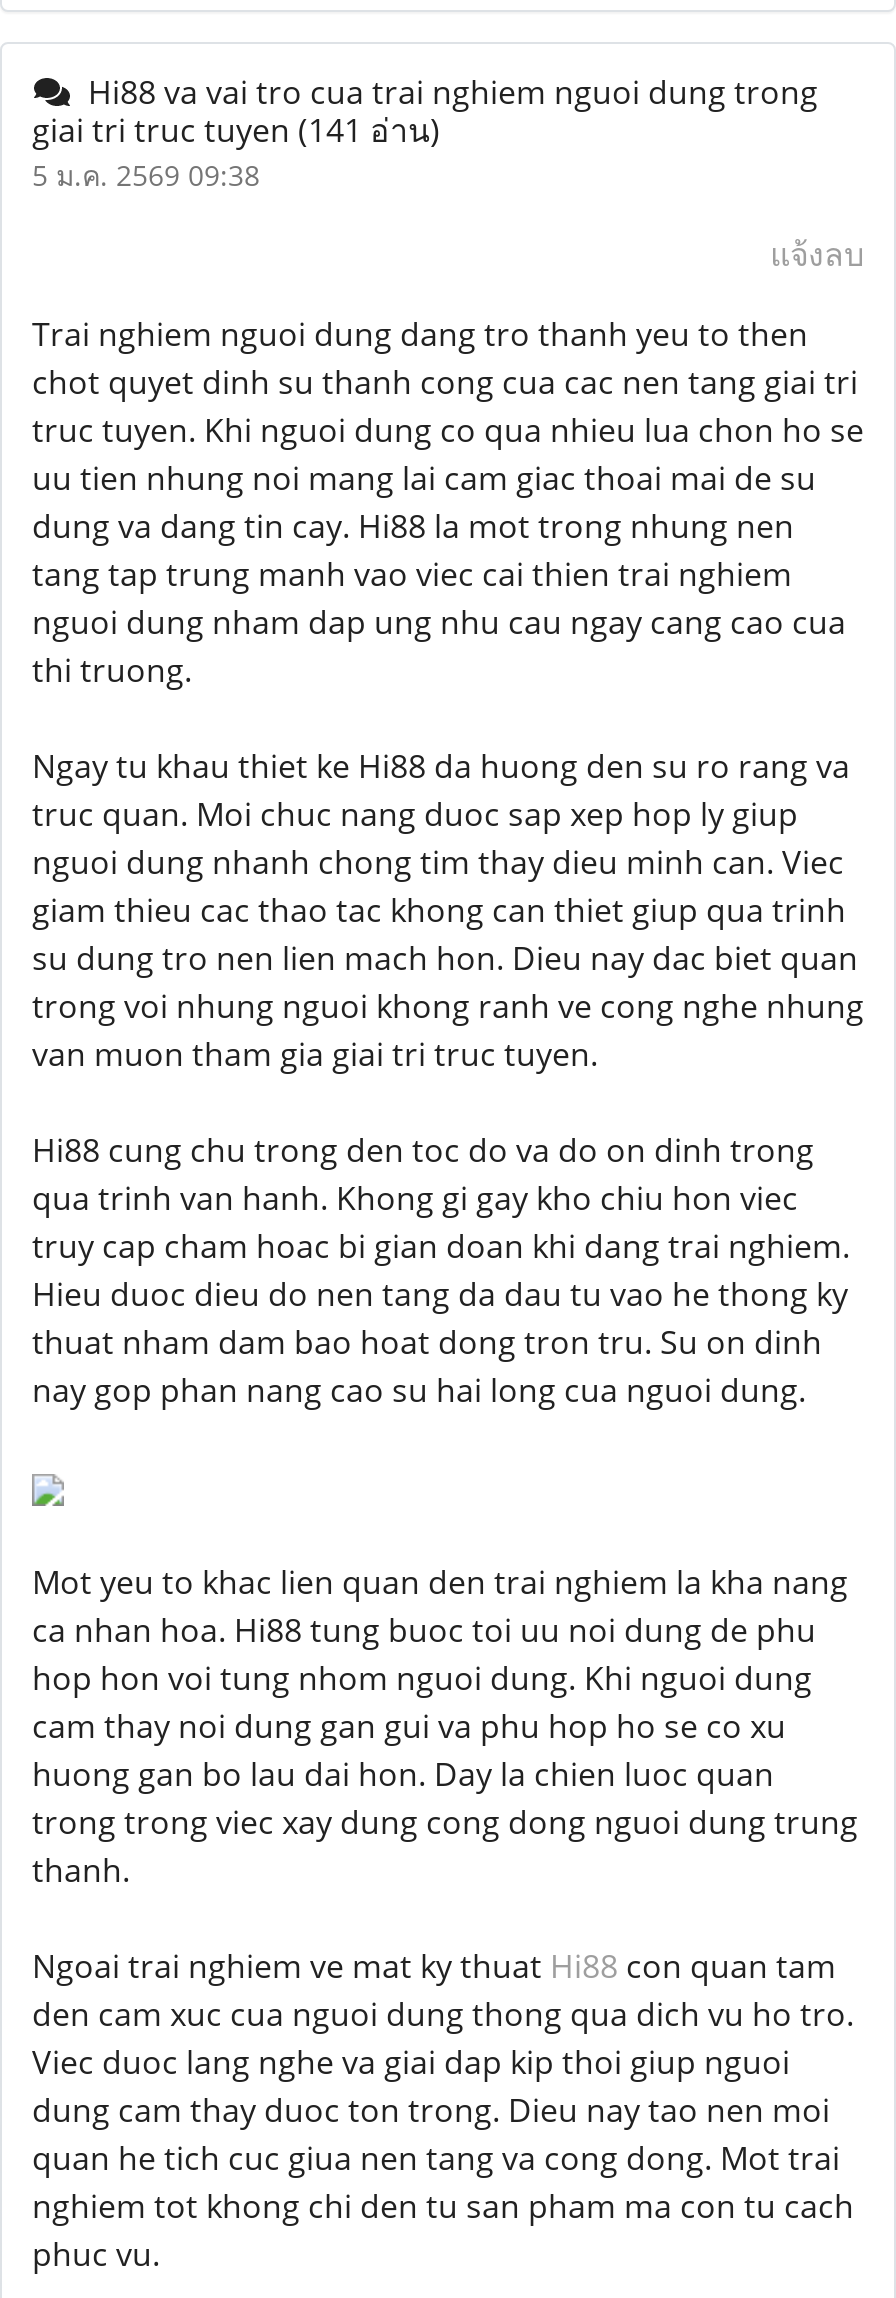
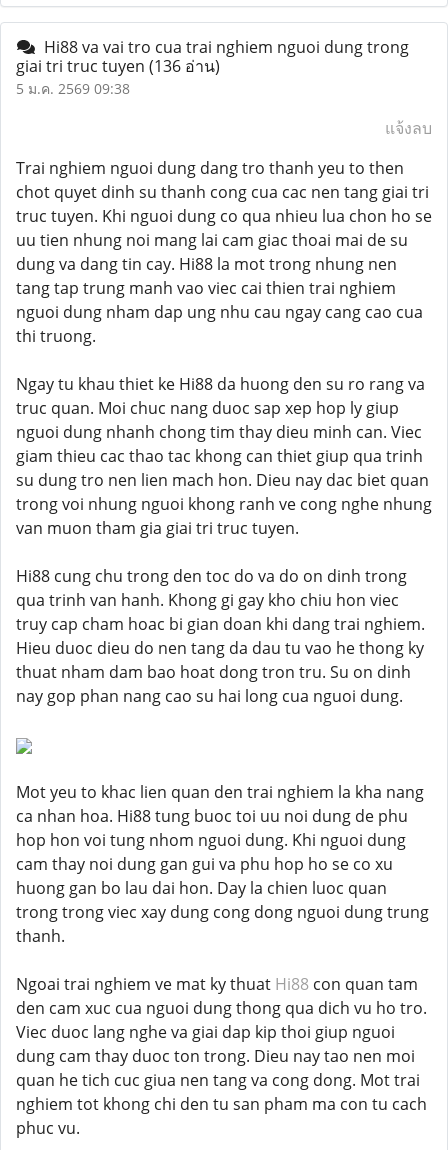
[32,108,440,152] giai tri truc tuyen (141 อ่าน) -> [16,55,220,77] giai tri truc tuyen (136 อ่าน)

